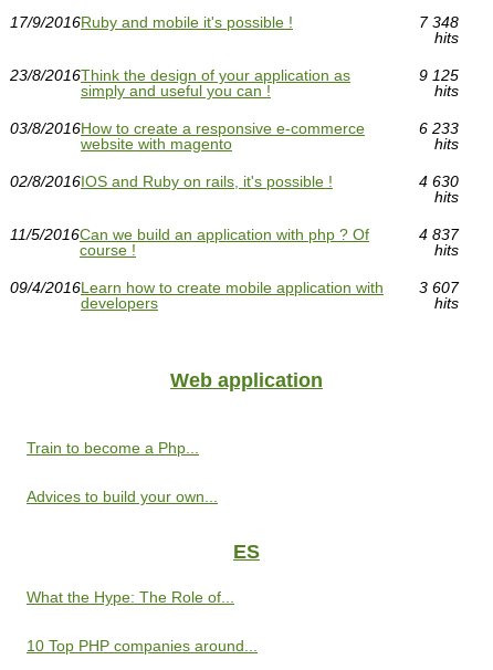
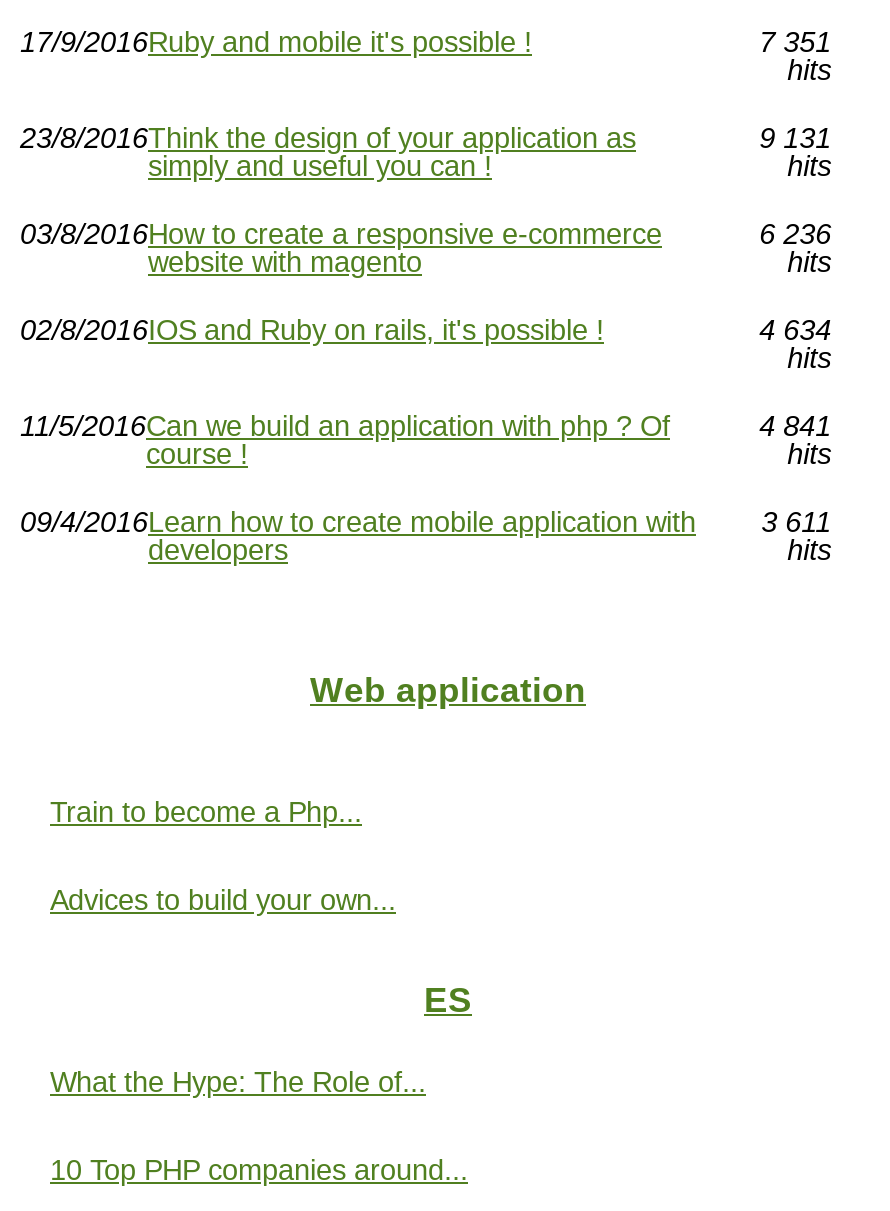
[418,13,458,31] 7 348 -> [759,26,831,58] 7 351
[418,66,458,84] 9 125 -> [759,122,831,154] 9 131
[418,119,458,137] 6 233 -> [759,218,831,250] 6 236
[418,172,458,190] 4 630 -> [759,314,831,346] 4 634
[418,226,458,243] 4 837 -> [759,410,831,442] 4 841
[418,279,458,296] 3 607 -> [761,506,831,538] 3 611

